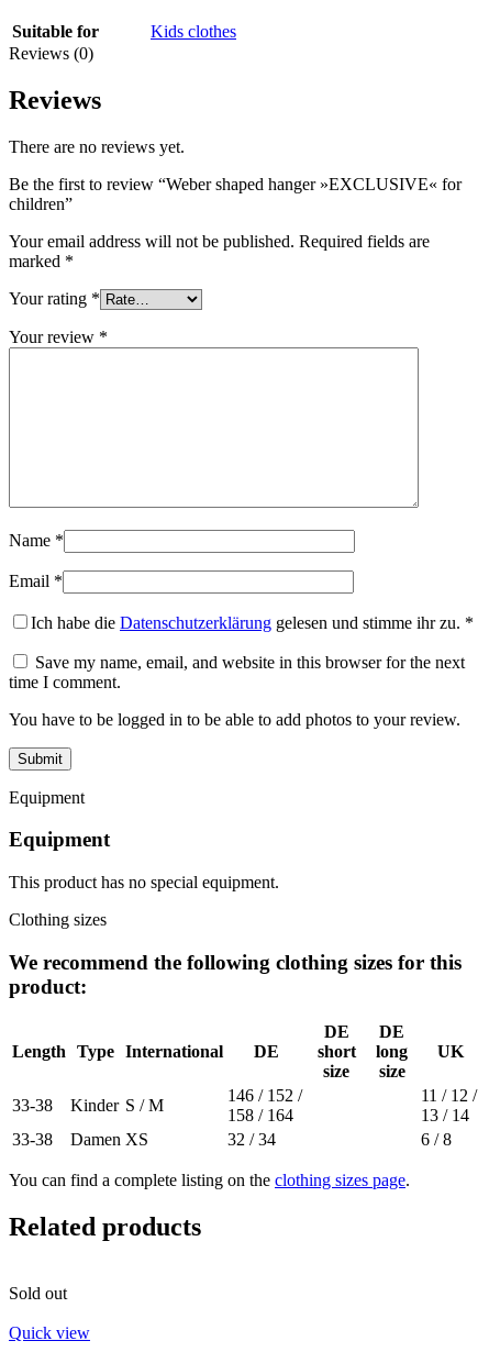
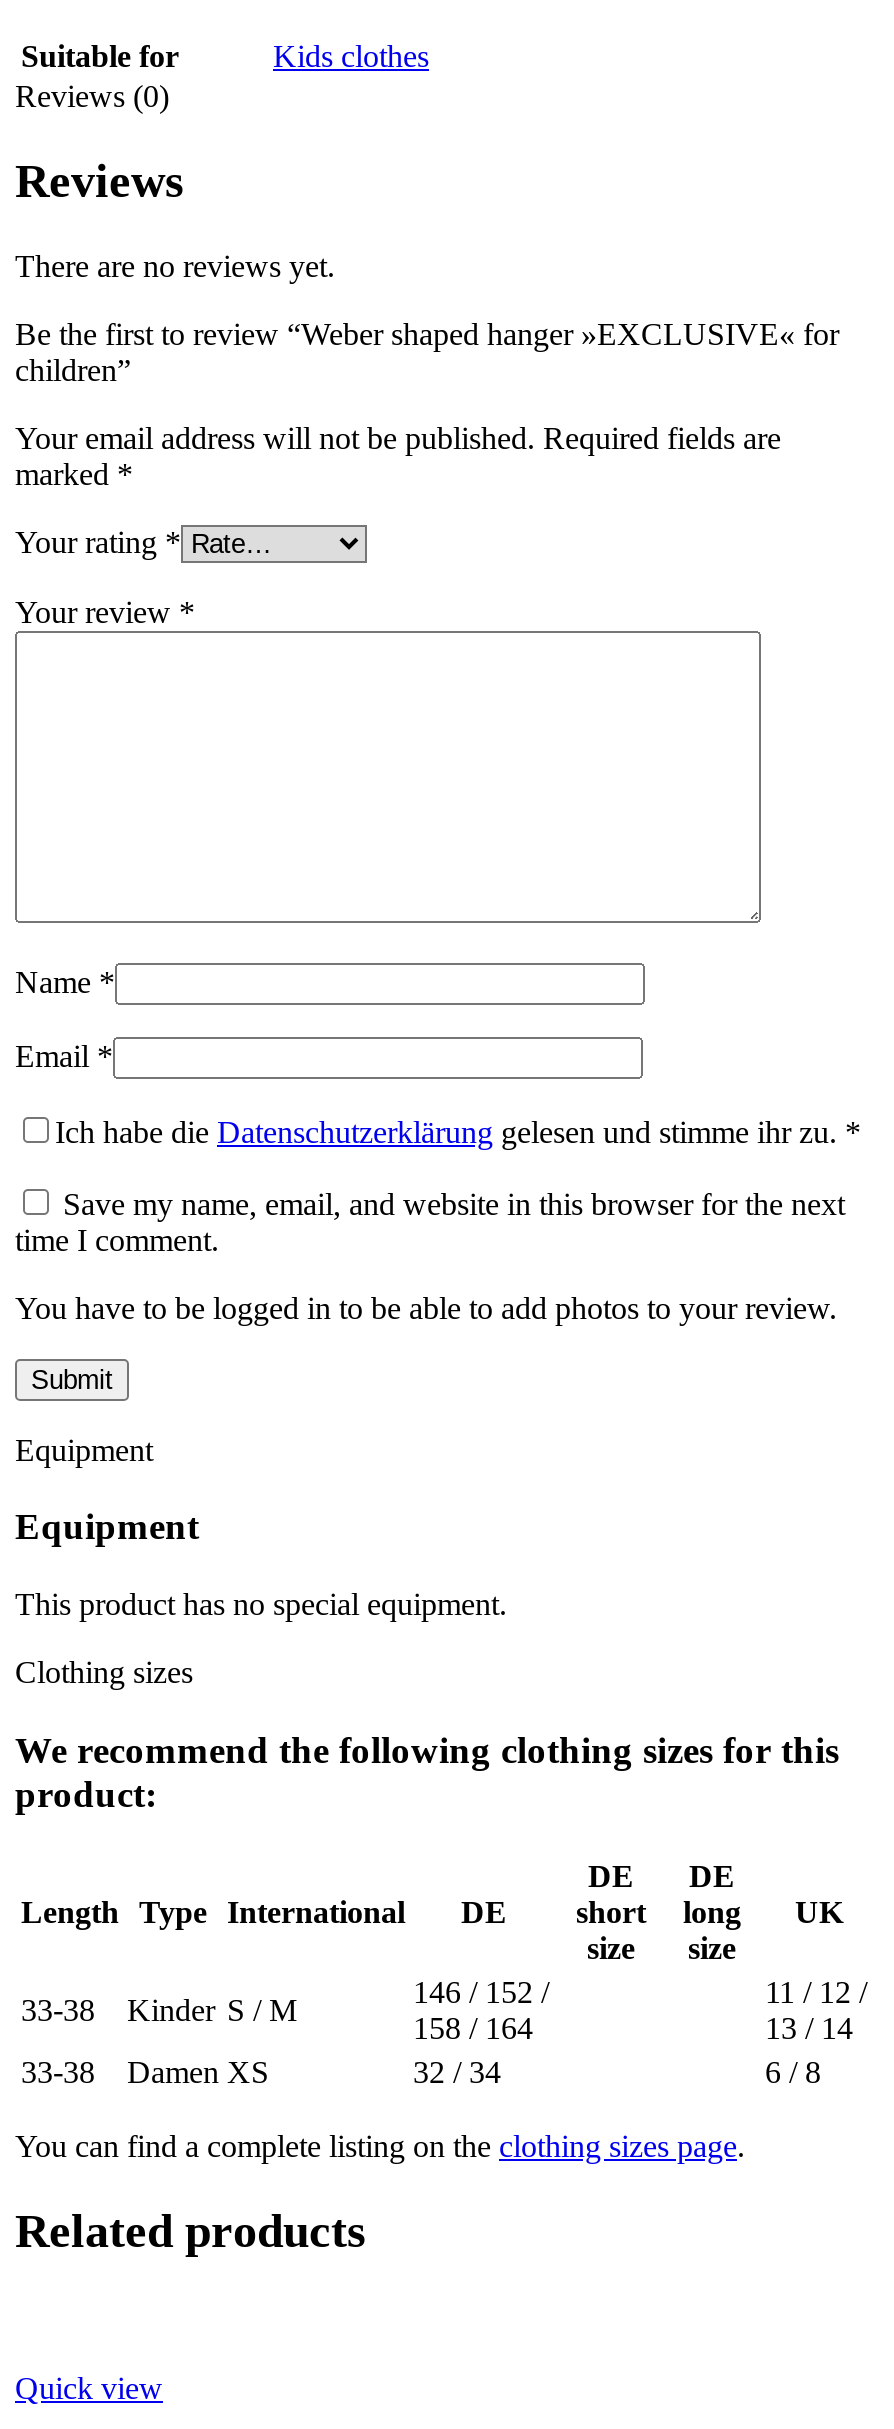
[9,1284,67,1303] Sold out -> none

